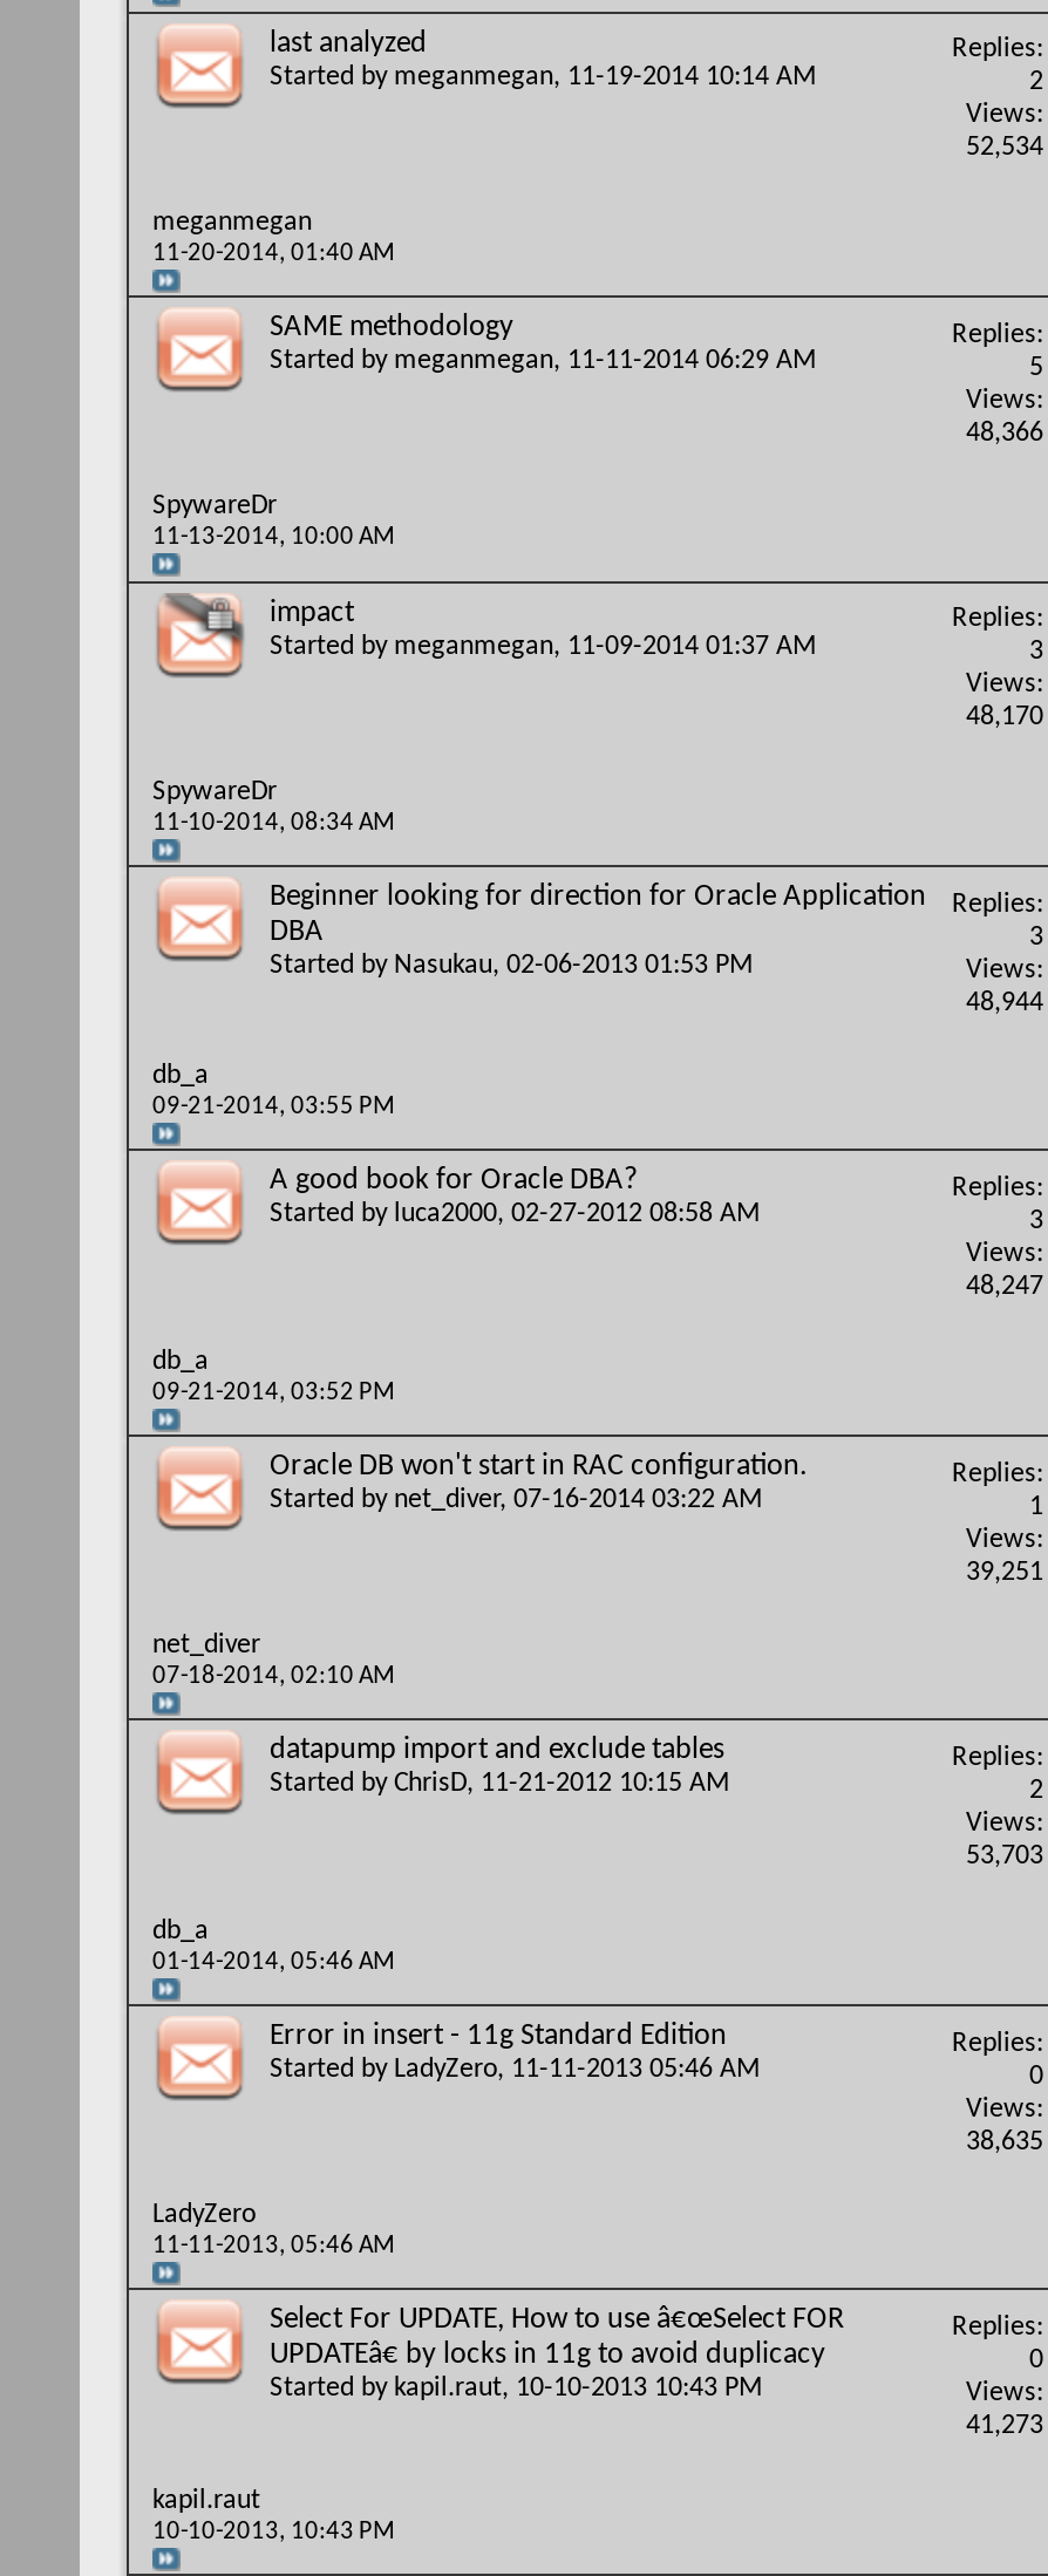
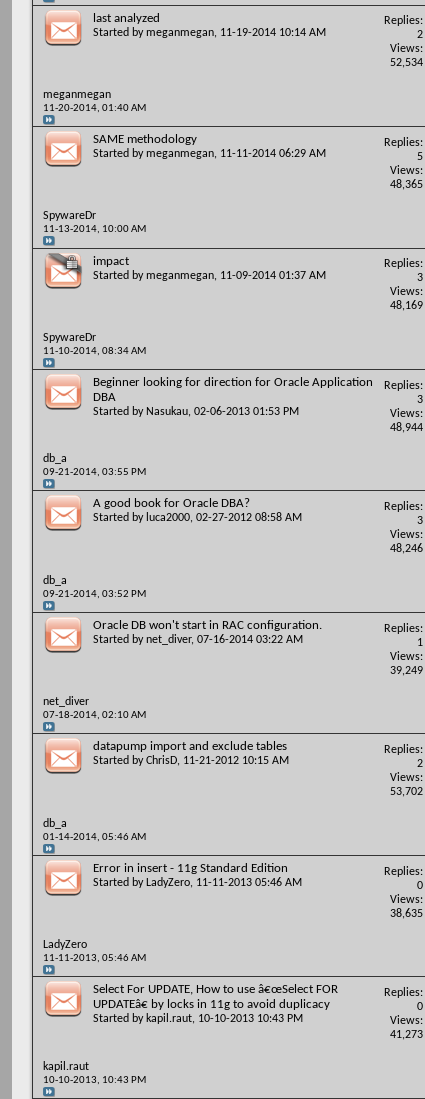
[966,419,1043,447] 48,366 -> [390,179,423,191] 48,365
[966,704,1043,732] 48,170 -> [390,300,423,312] 48,169
[966,1273,1043,1301] 48,247 -> [390,543,423,555] 48,246
[966,1558,1043,1586] 39,251 -> [390,665,423,677] 39,249
[966,1843,1043,1871] 53,703 -> [390,786,423,798] 53,702

